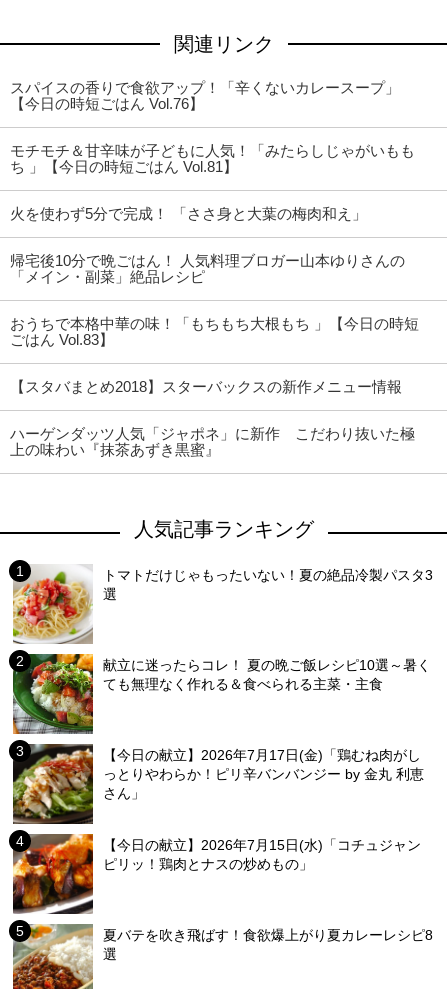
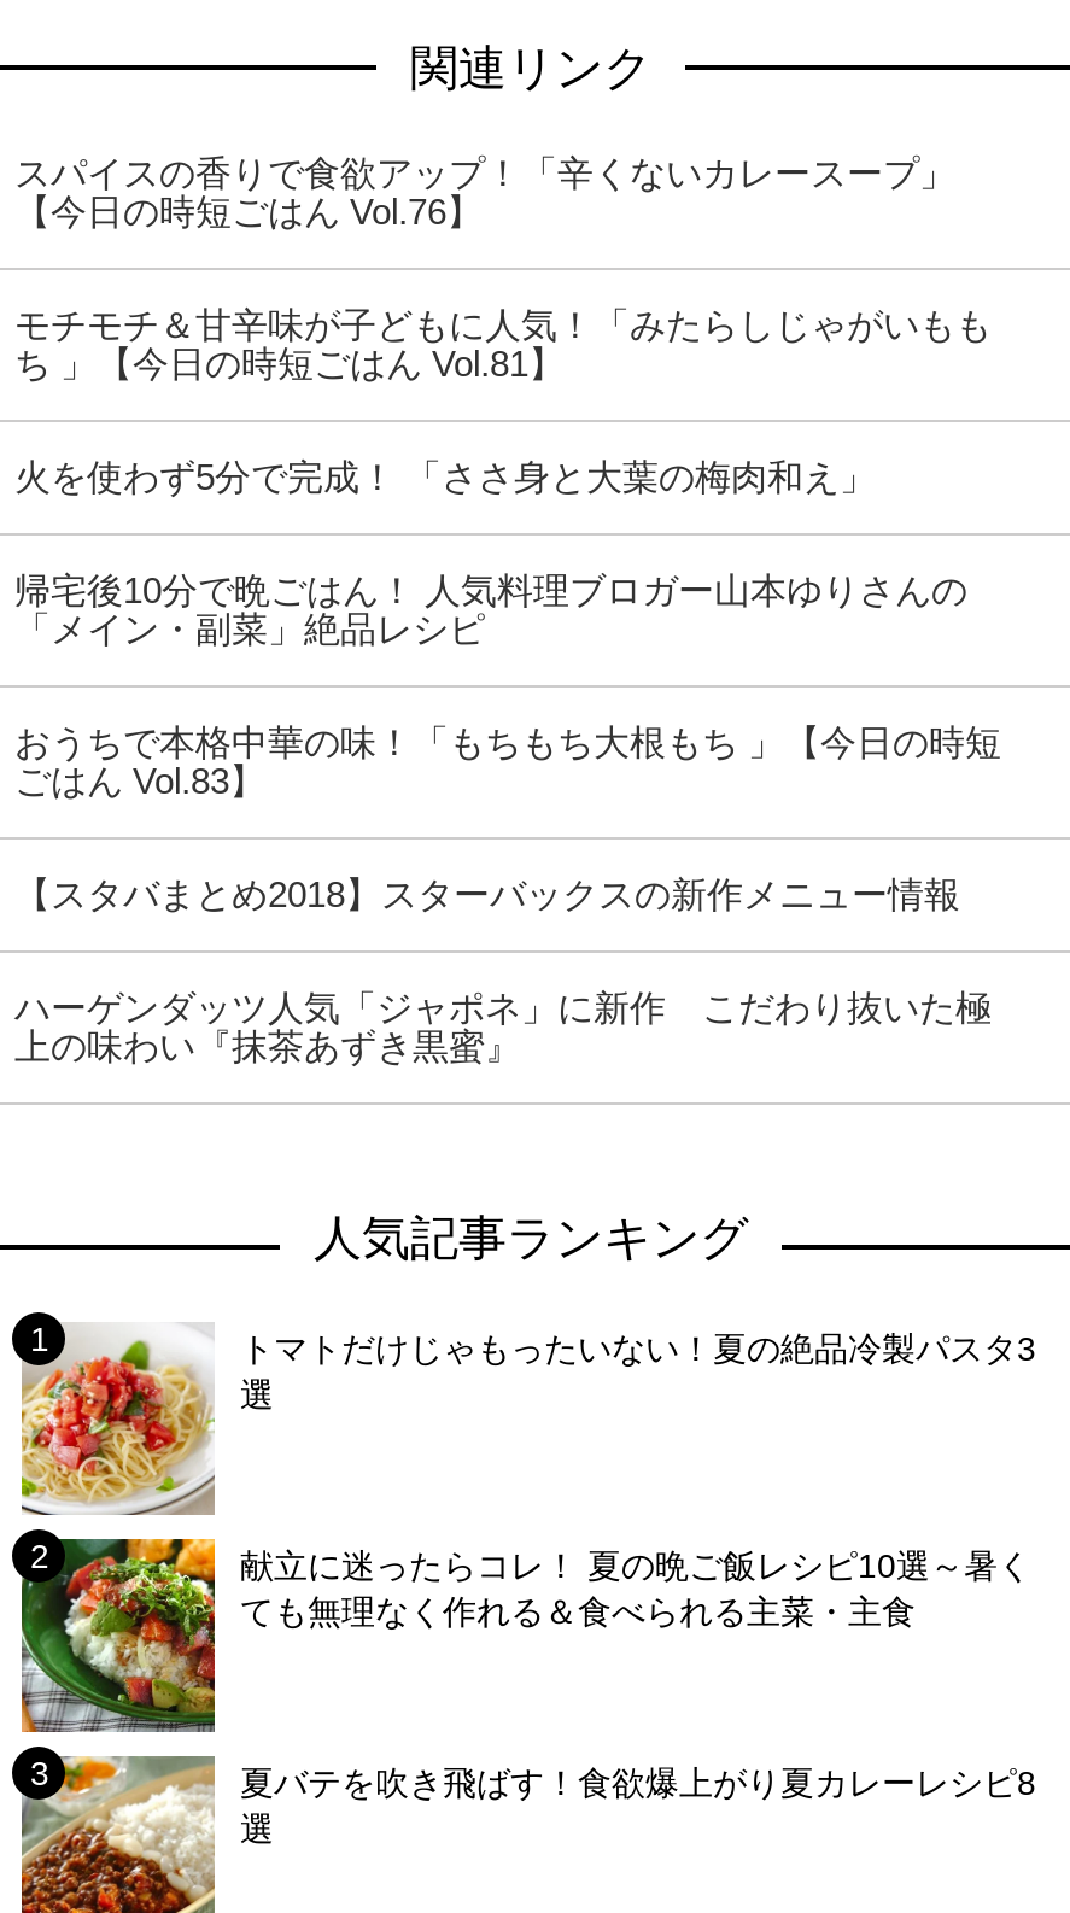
[13,744,424,872] [image] | 【今日の献立】2026年7月17日(金)「鶏むね肉がし | っとりやわらか！ピリ辛バンバンジー by 金丸 利恵 | さん」 | 【今日の献立】2026年7月15日(水)「コチュジャン | ピリッ！鶏肉とナスの炒めもの」 -> none
[12,833,93,914] [image] -> none

